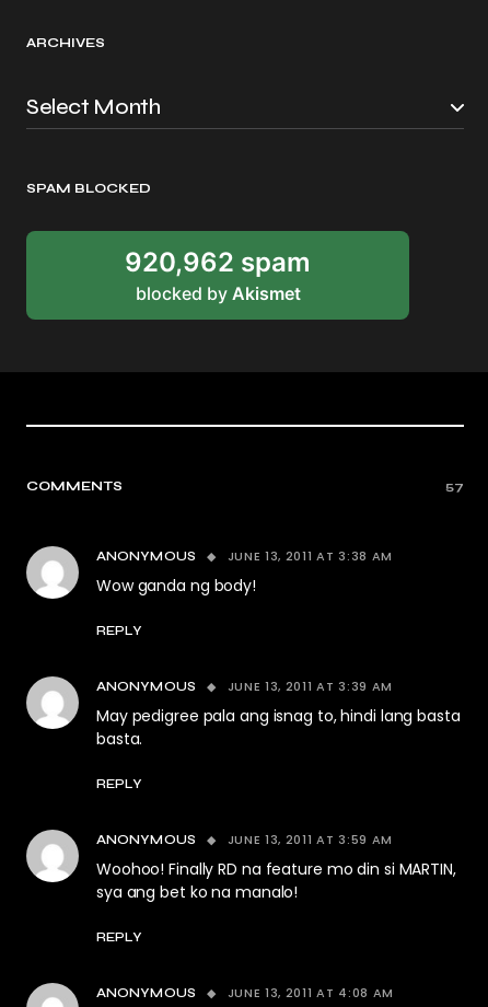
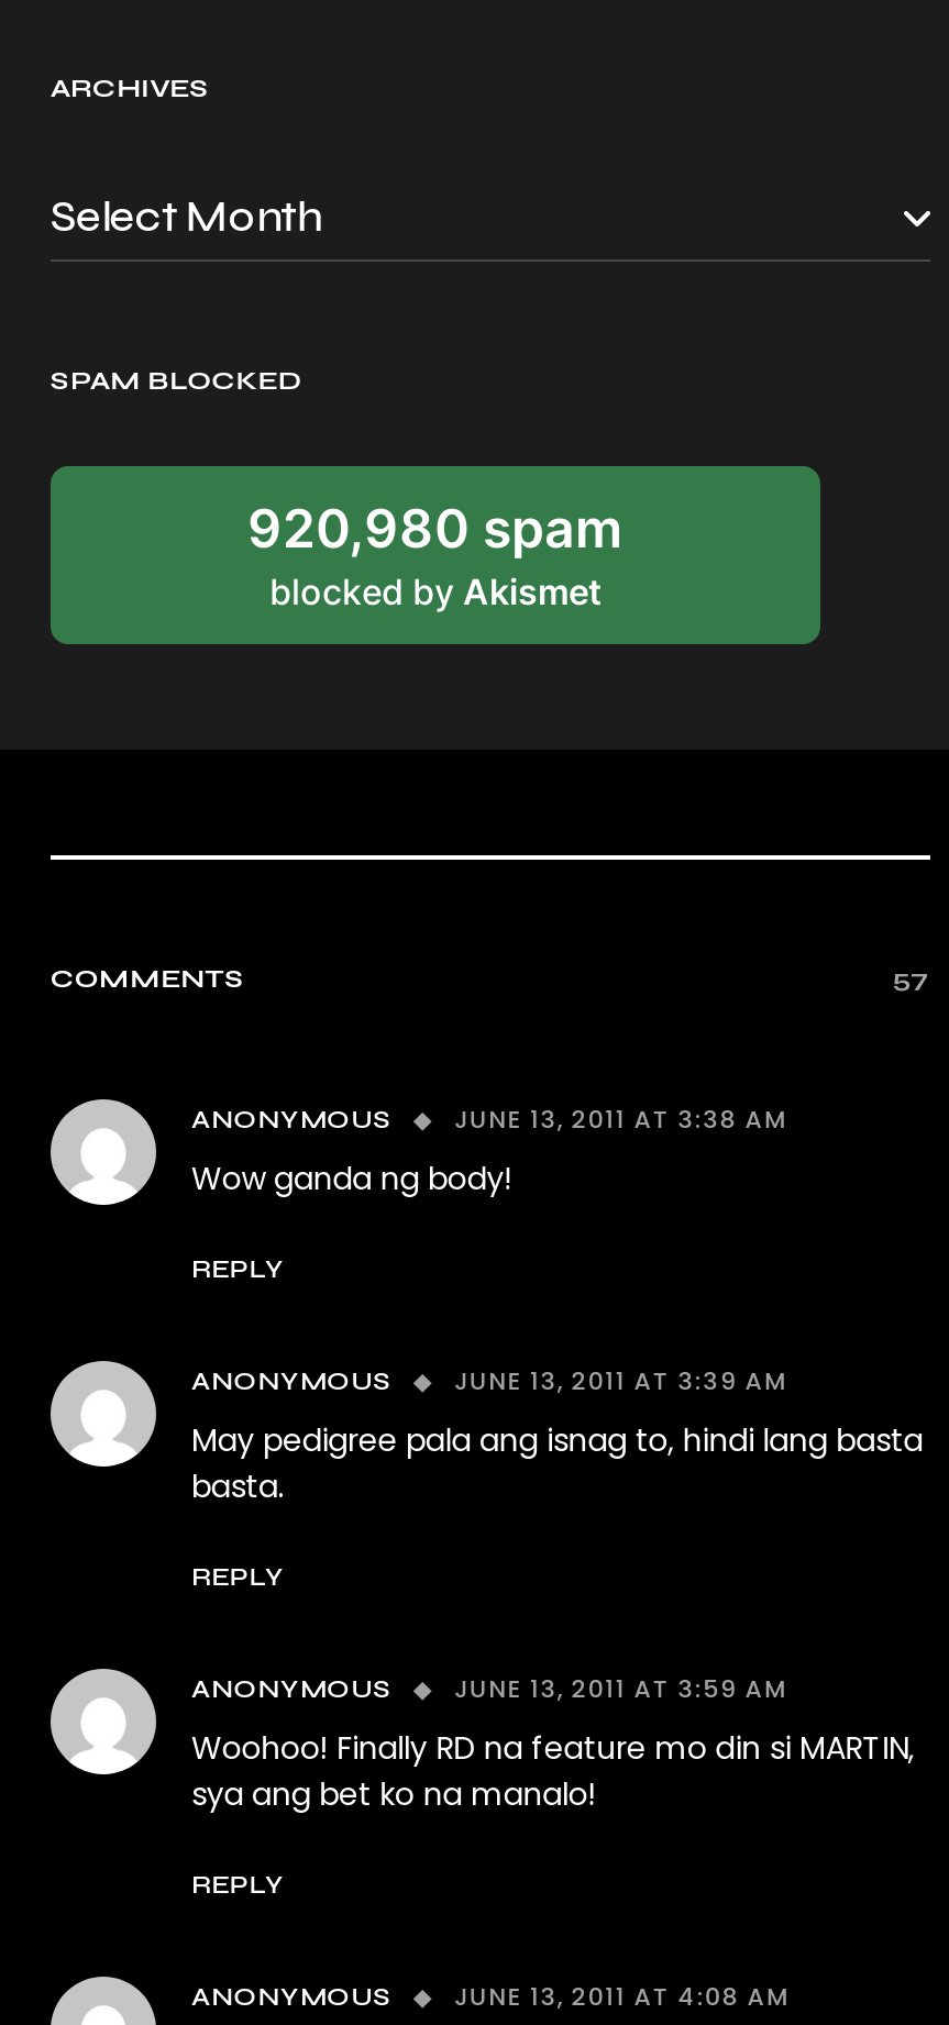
[125,246,311,278] 920,962 spam -> [247,497,624,561] 920,980 spam

